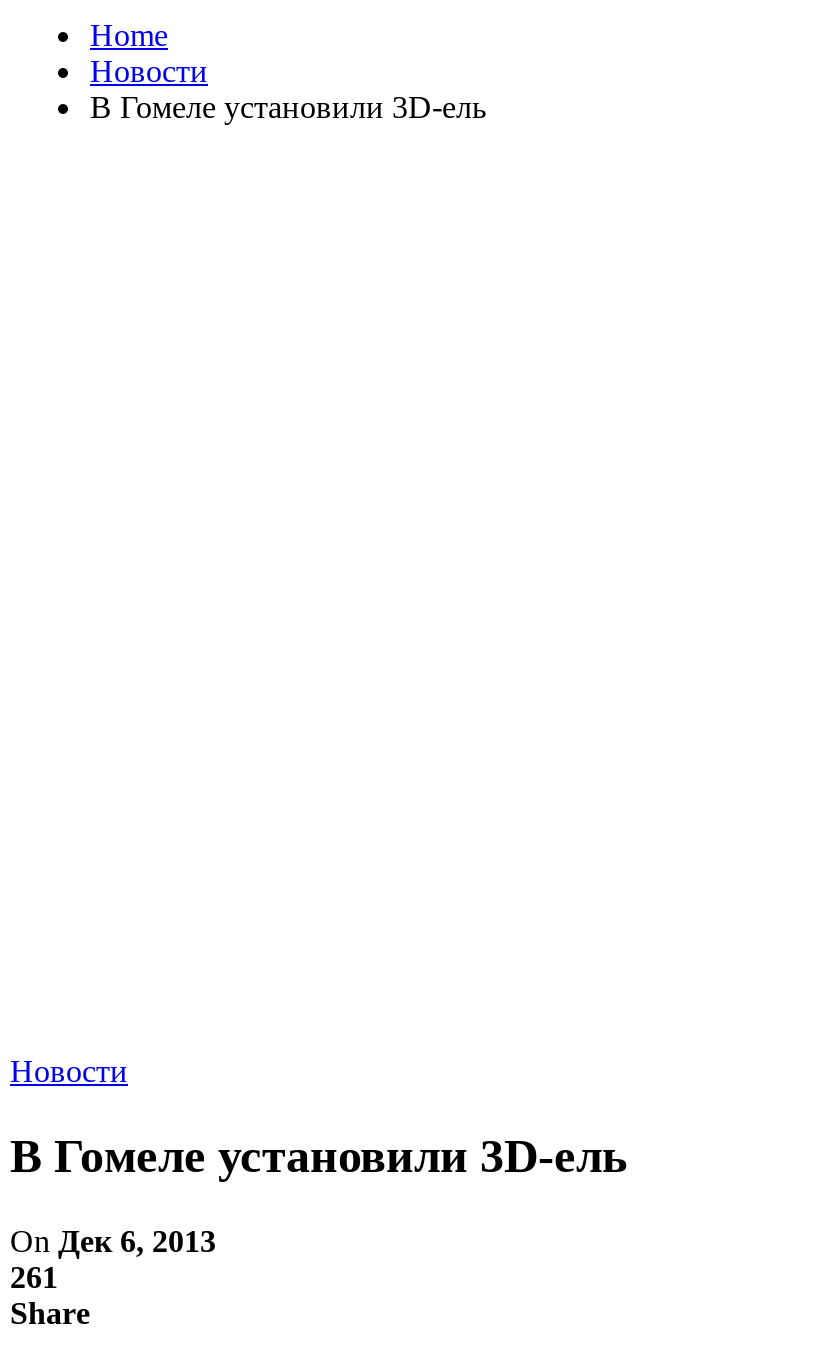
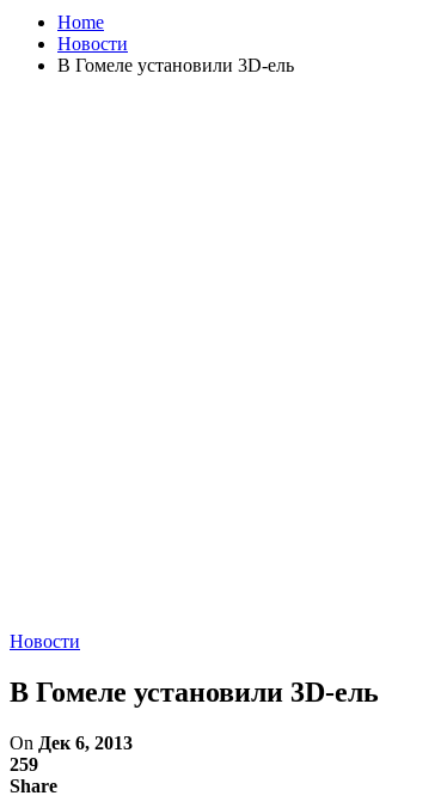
[10,1260,58,1294] 261 -> [10,754,38,774] 259

